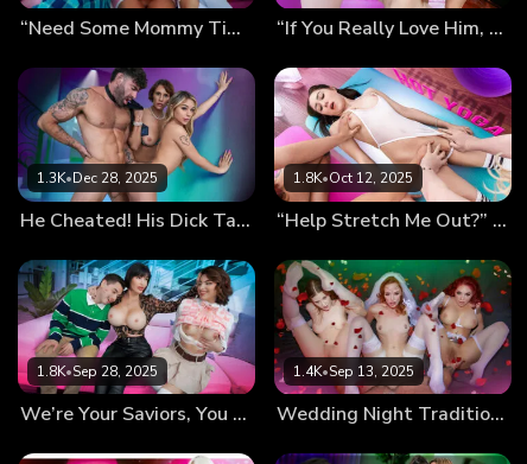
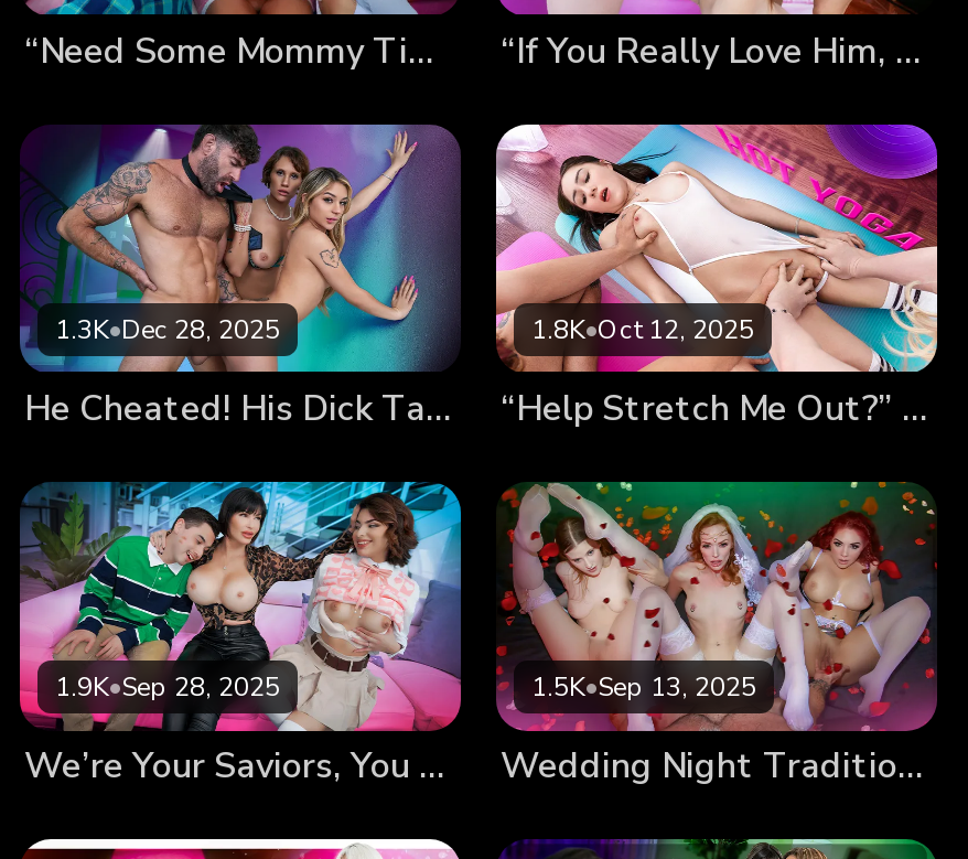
[37,361,158,380] 1.8K•Sep 28, 2025 -> [55,668,280,704] 1.9K•Sep 28, 2025
[293,361,414,380] 1.4K•Sep 13, 2025 -> [531,668,756,704] 1.5K•Sep 13, 2025

